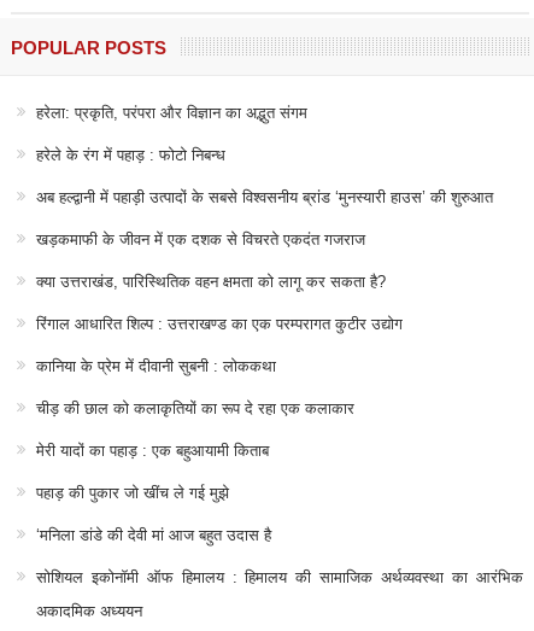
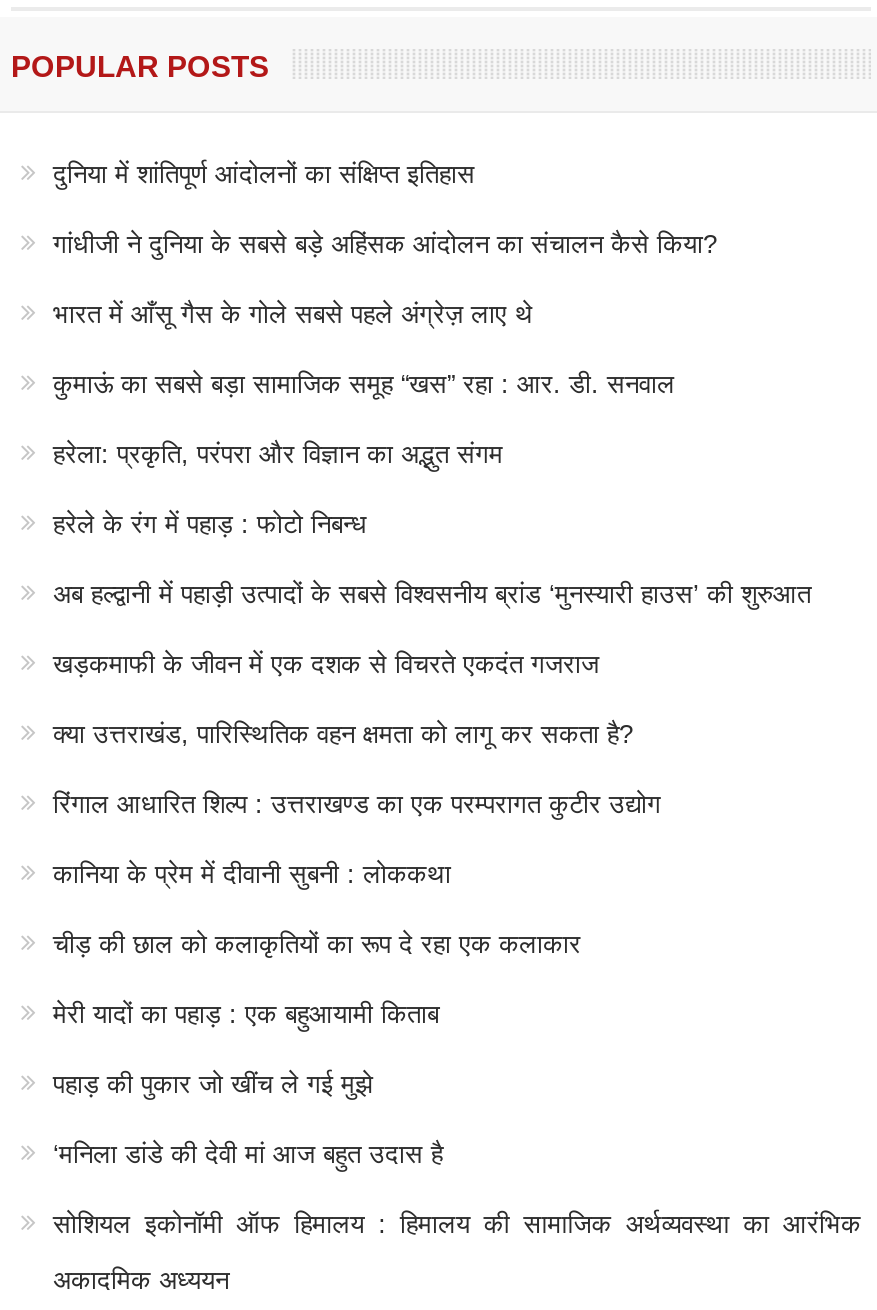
none -> [53,158,717,398] दुनिया में शांतिपूर्ण आंदोलनों का संक्षिप्त इतिहास | गांधीजी ने दुनिया के सबसे बड़े अहिंसक आंदोलन का संचालन कैसे किया? | भारत में आँसू गैस के गोले सबसे पहले अंग्रेज़ लाए थे | कुमाऊं का सबसे बड़ा सामाजिक समूह “खस” रहा : आर. डी. सनवाल

